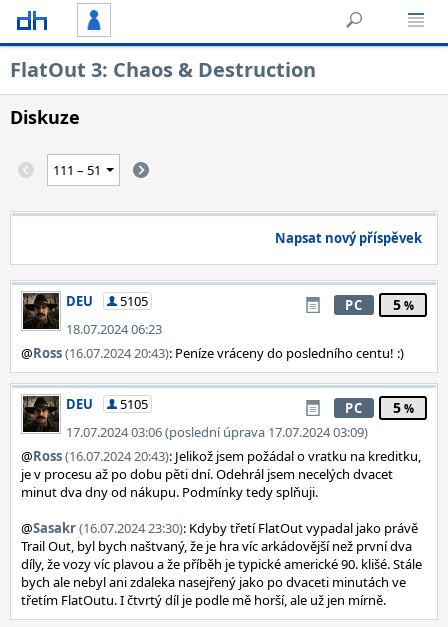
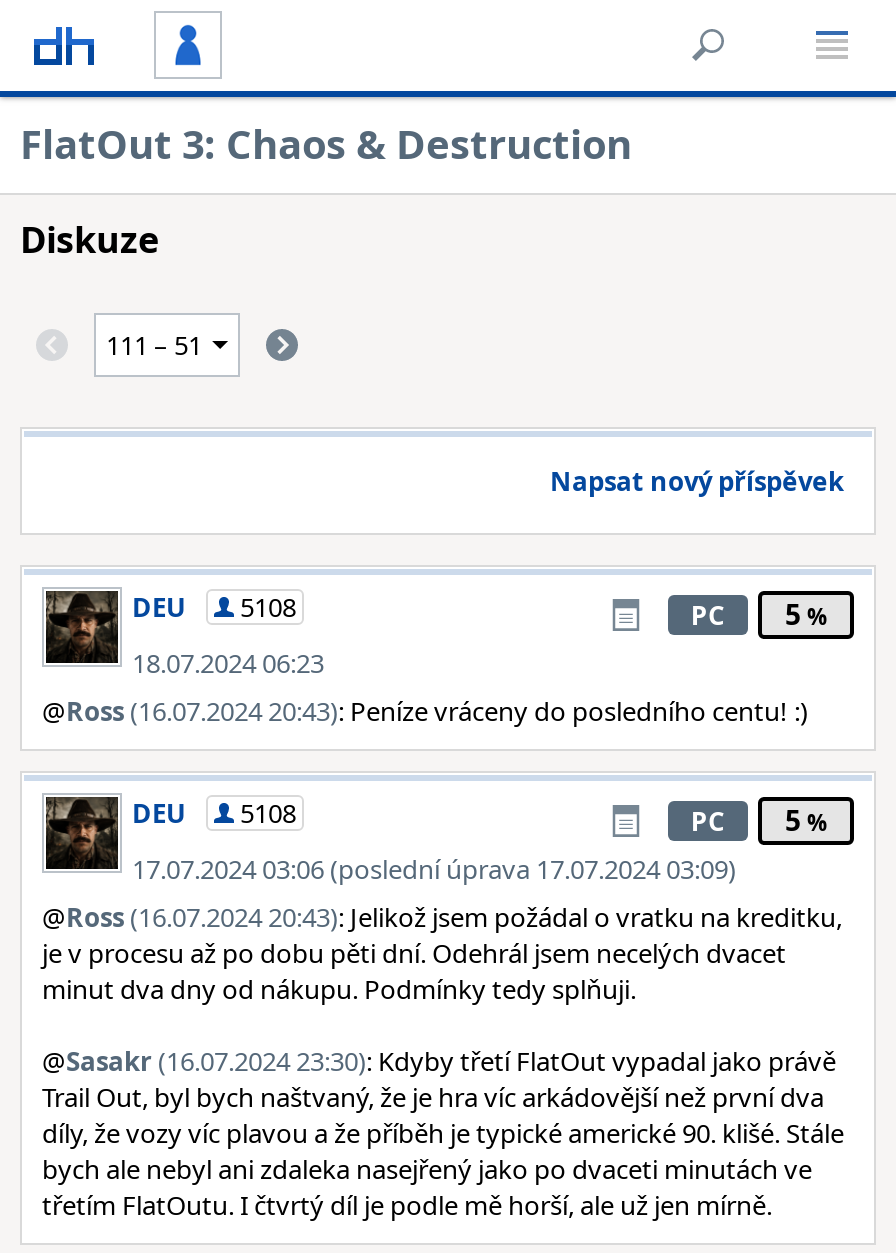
[66,292,148,310] DEU 5105 -> [132,589,296,625] DEU 5108
[66,395,148,413] DEU 5105 -> [132,795,296,831] DEU 5108

